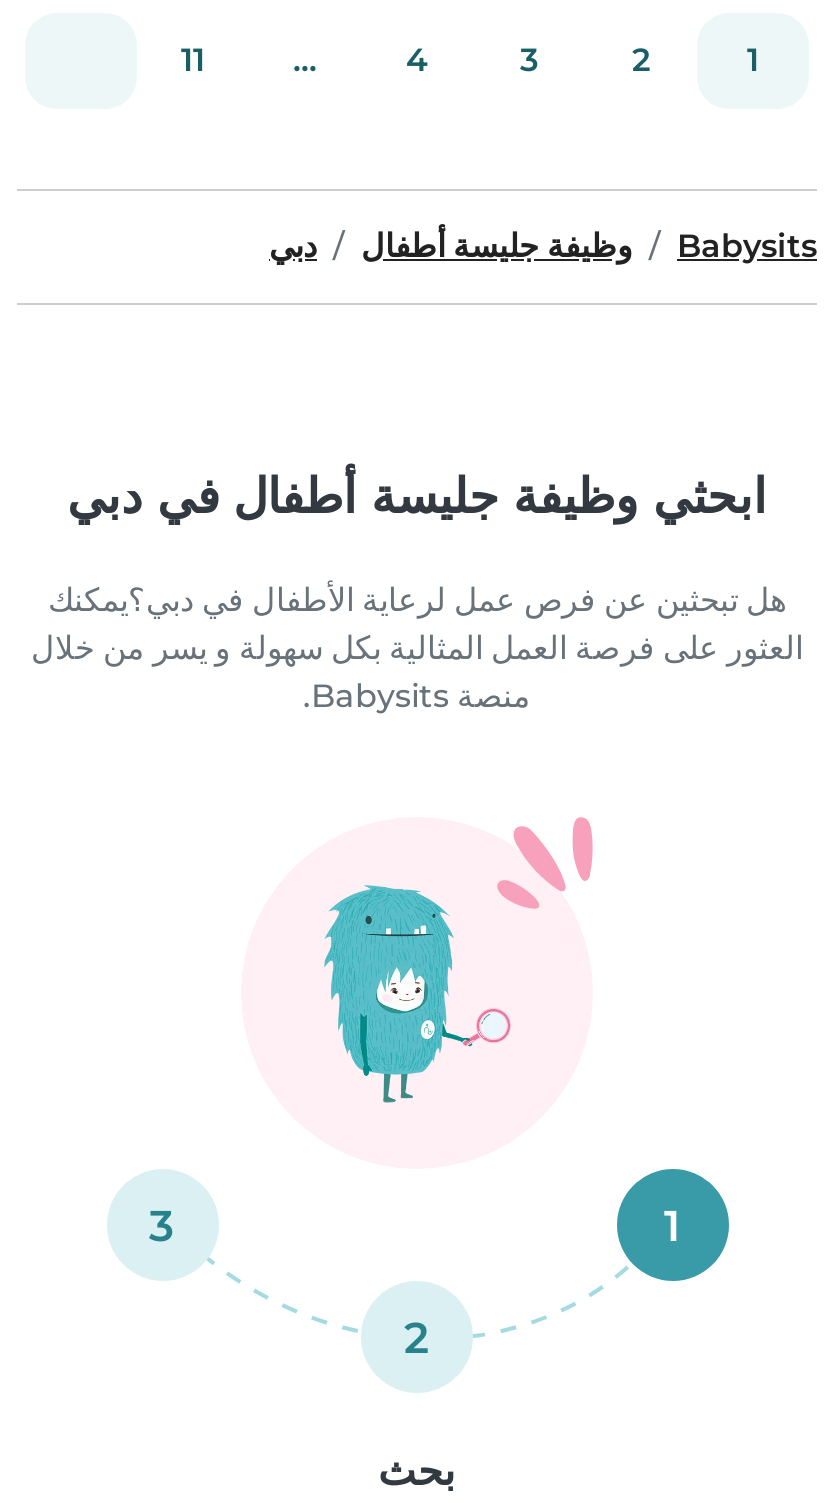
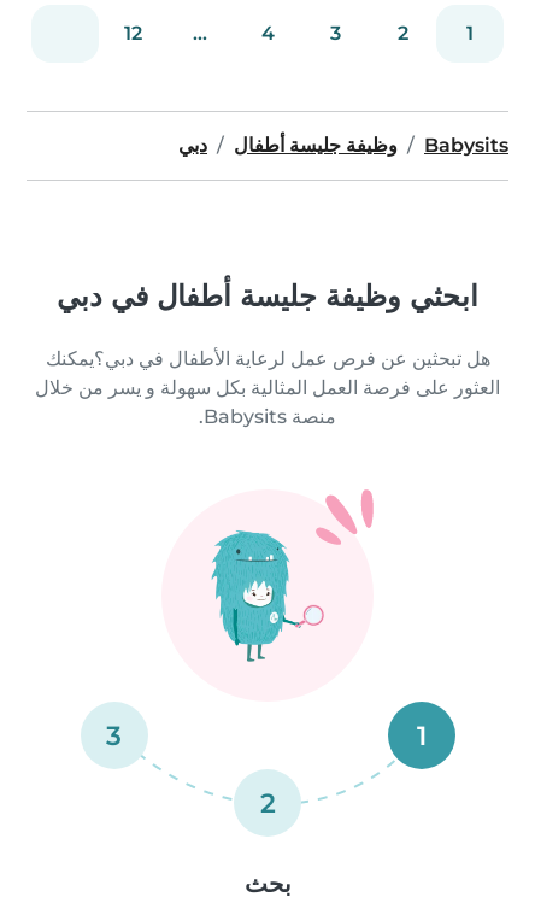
[181,41,205,79] 11 -> [124,22,142,45] 12

